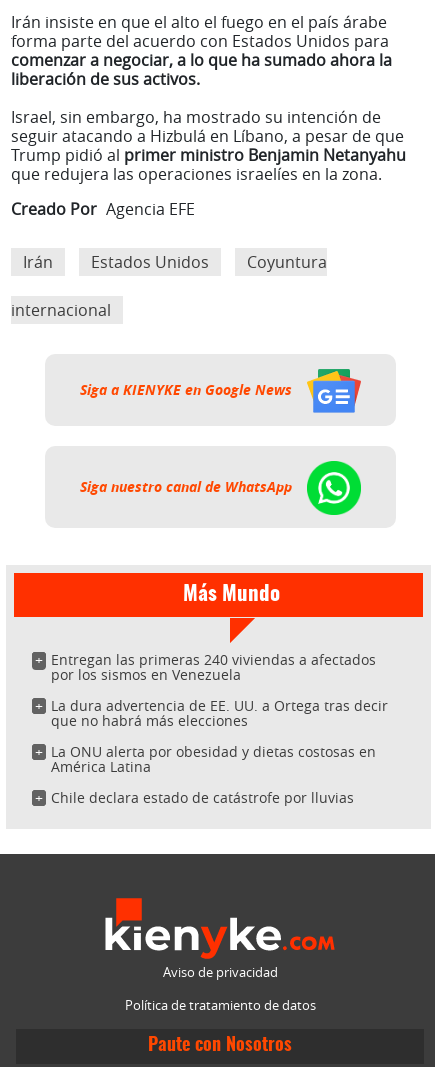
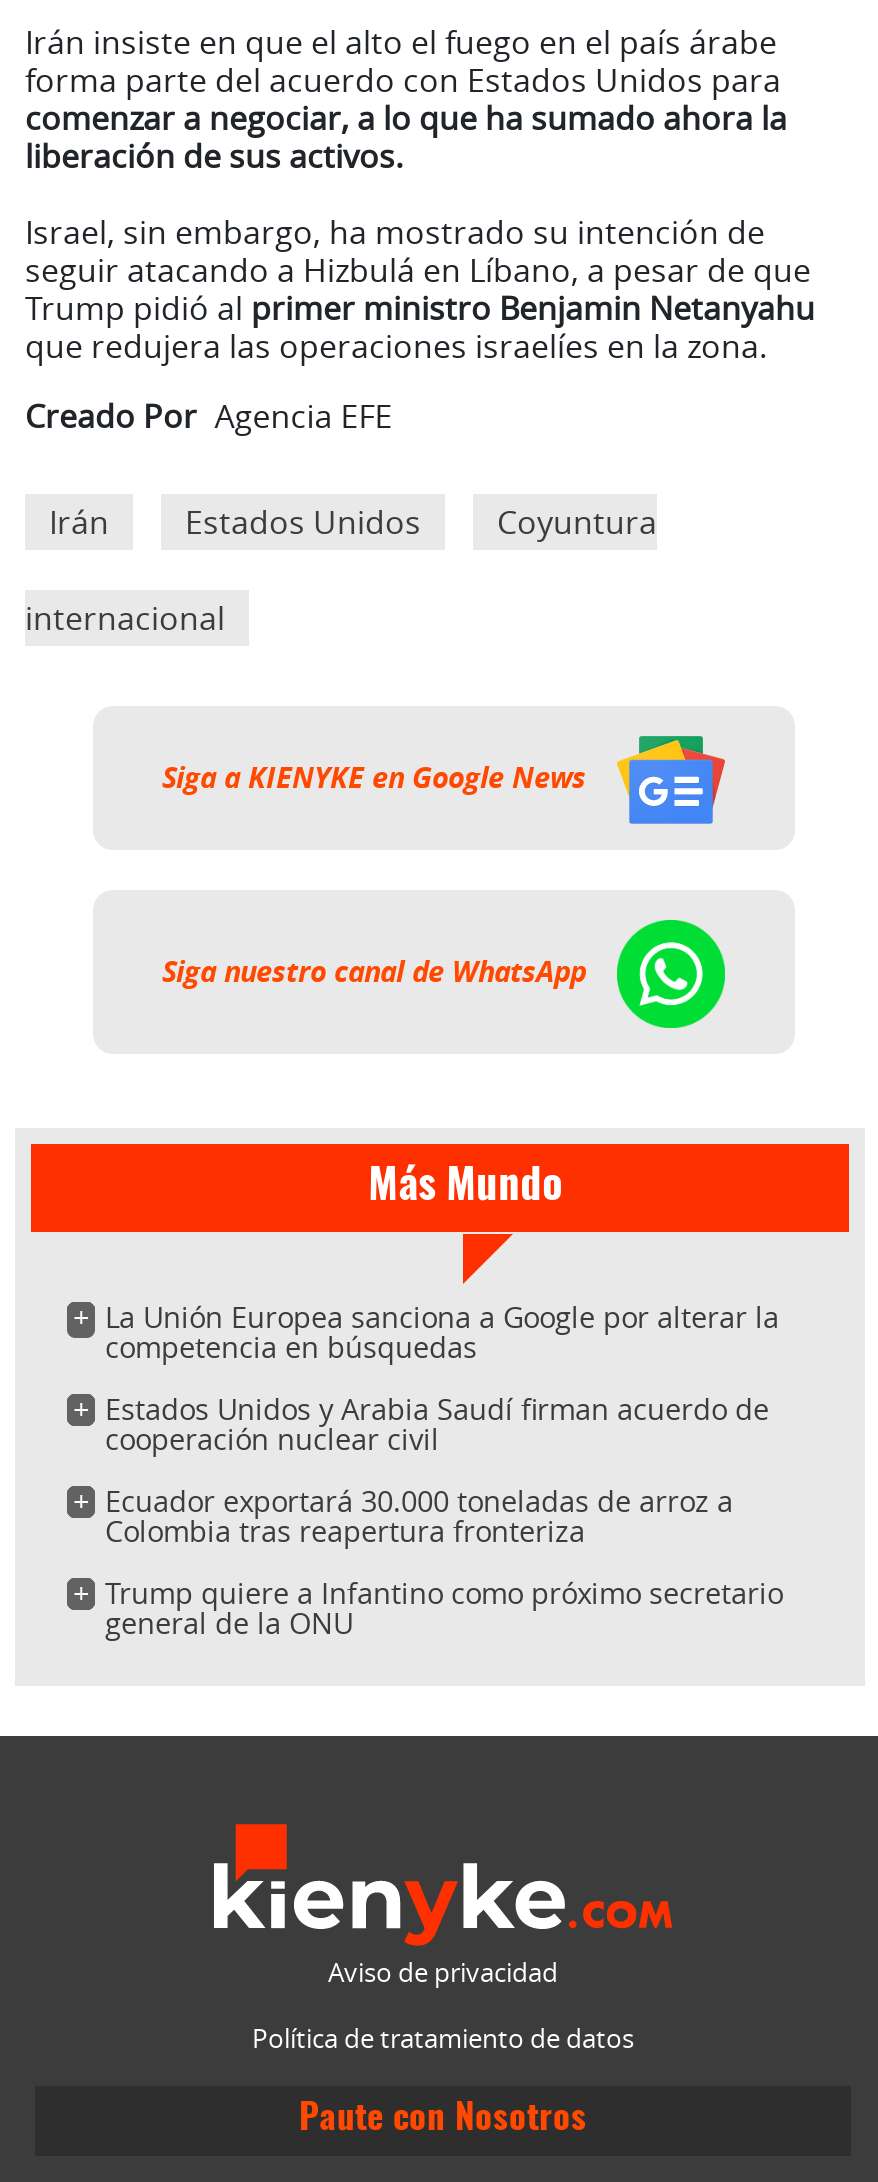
[51,650,376,684] Entregan las primeras 240 viviendas a afectados | por los sismos en Venezuela -> [105,1298,779,1366] La Unión Europea sanciona a Google por alterar la | competencia en búsquedas
[51,696,388,730] La dura advertencia de EE. UU. a Ortega tras decir | que no habrá más elecciones -> [105,1390,769,1458] Estados Unidos y Arabia Saudí firman acuerdo de | cooperación nuclear civil
[51,742,376,776] La ONU alerta por obesidad y dietas costosas en | América Latina -> [105,1482,733,1550] Ecuador exportará 30.000 toneladas de arroz a | Colombia tras reapertura fronteriza
[51,788,354,807] Chile declara estado de catástrofe por lluvias -> [105,1574,783,1642] Trump quiere a Infantino como próximo secretario | general de la ONU

